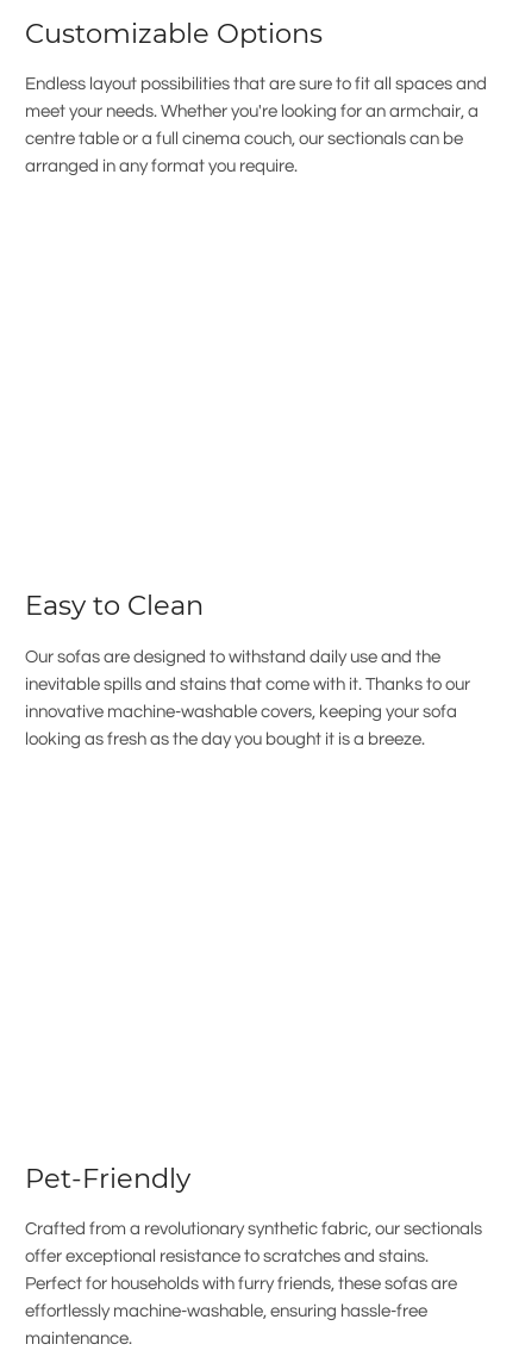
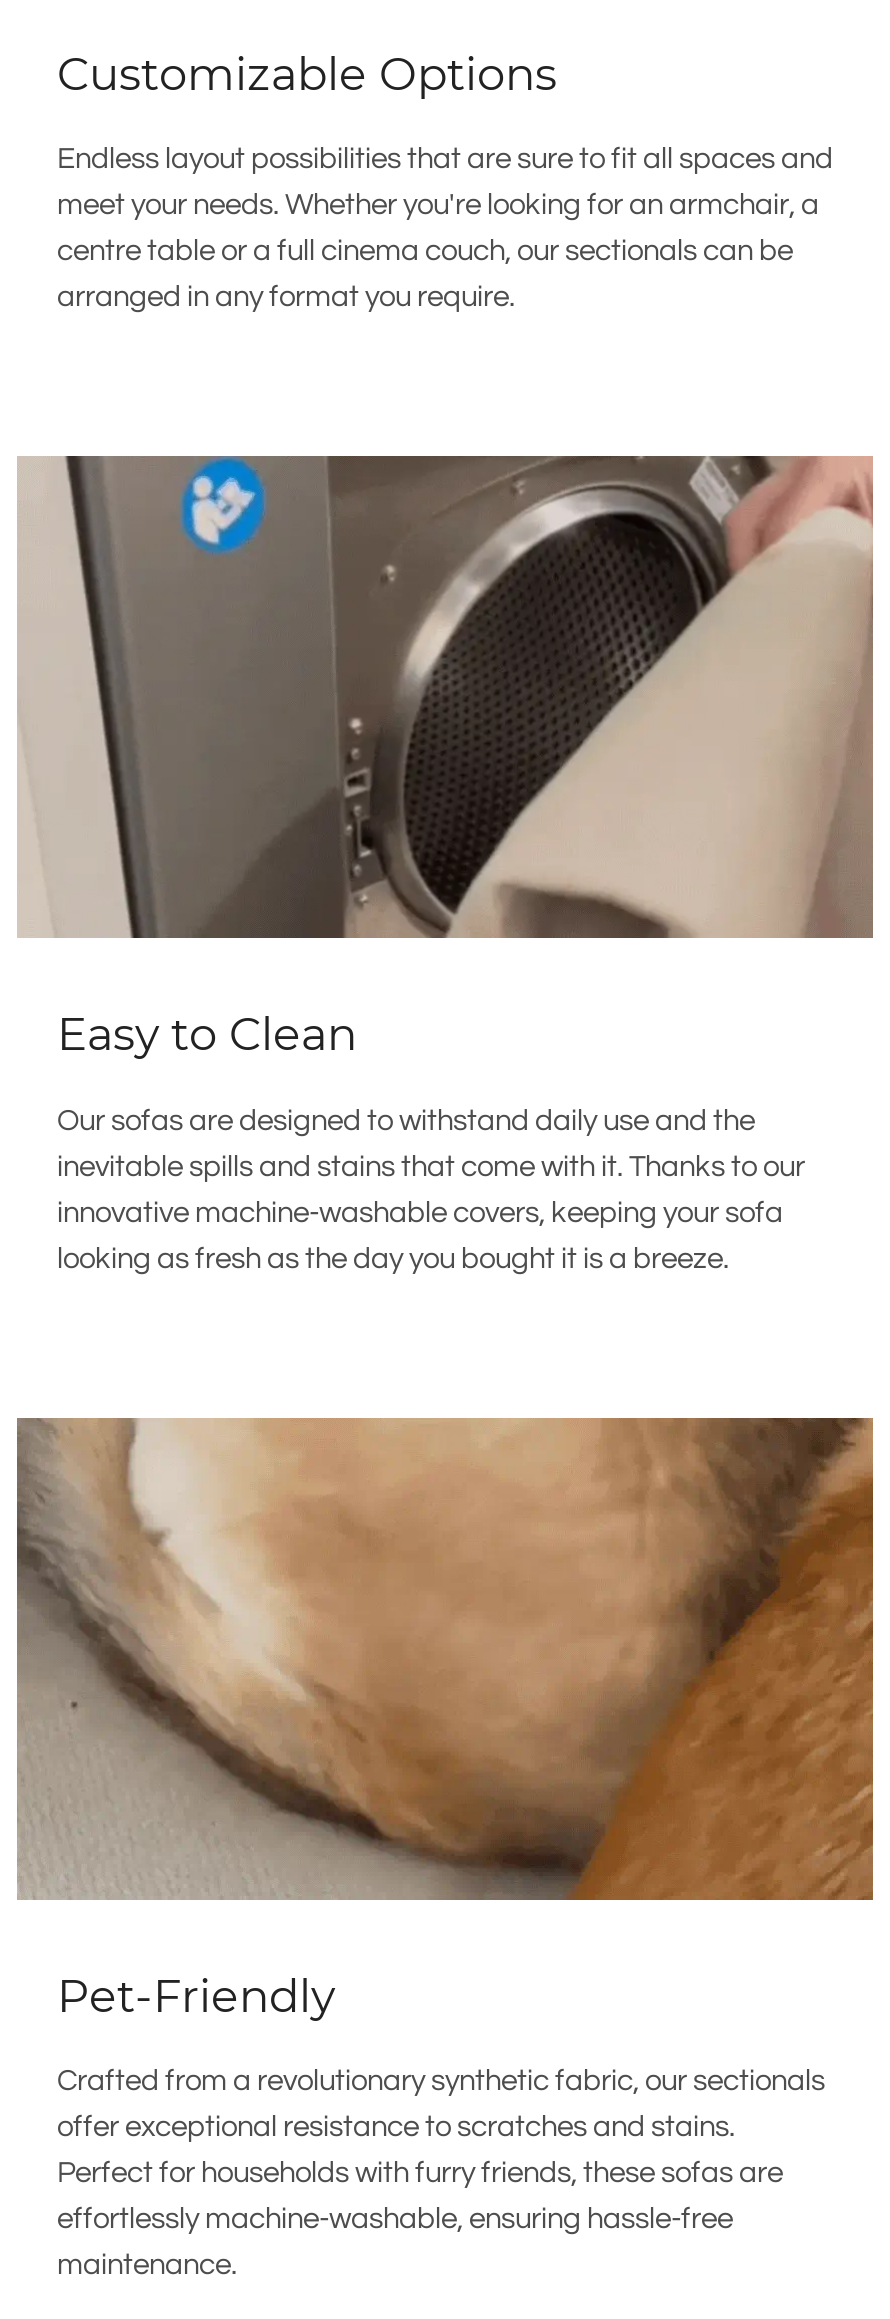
none -> [17,454,875,940] [image]
none -> [15,1416,875,1902] [image]

